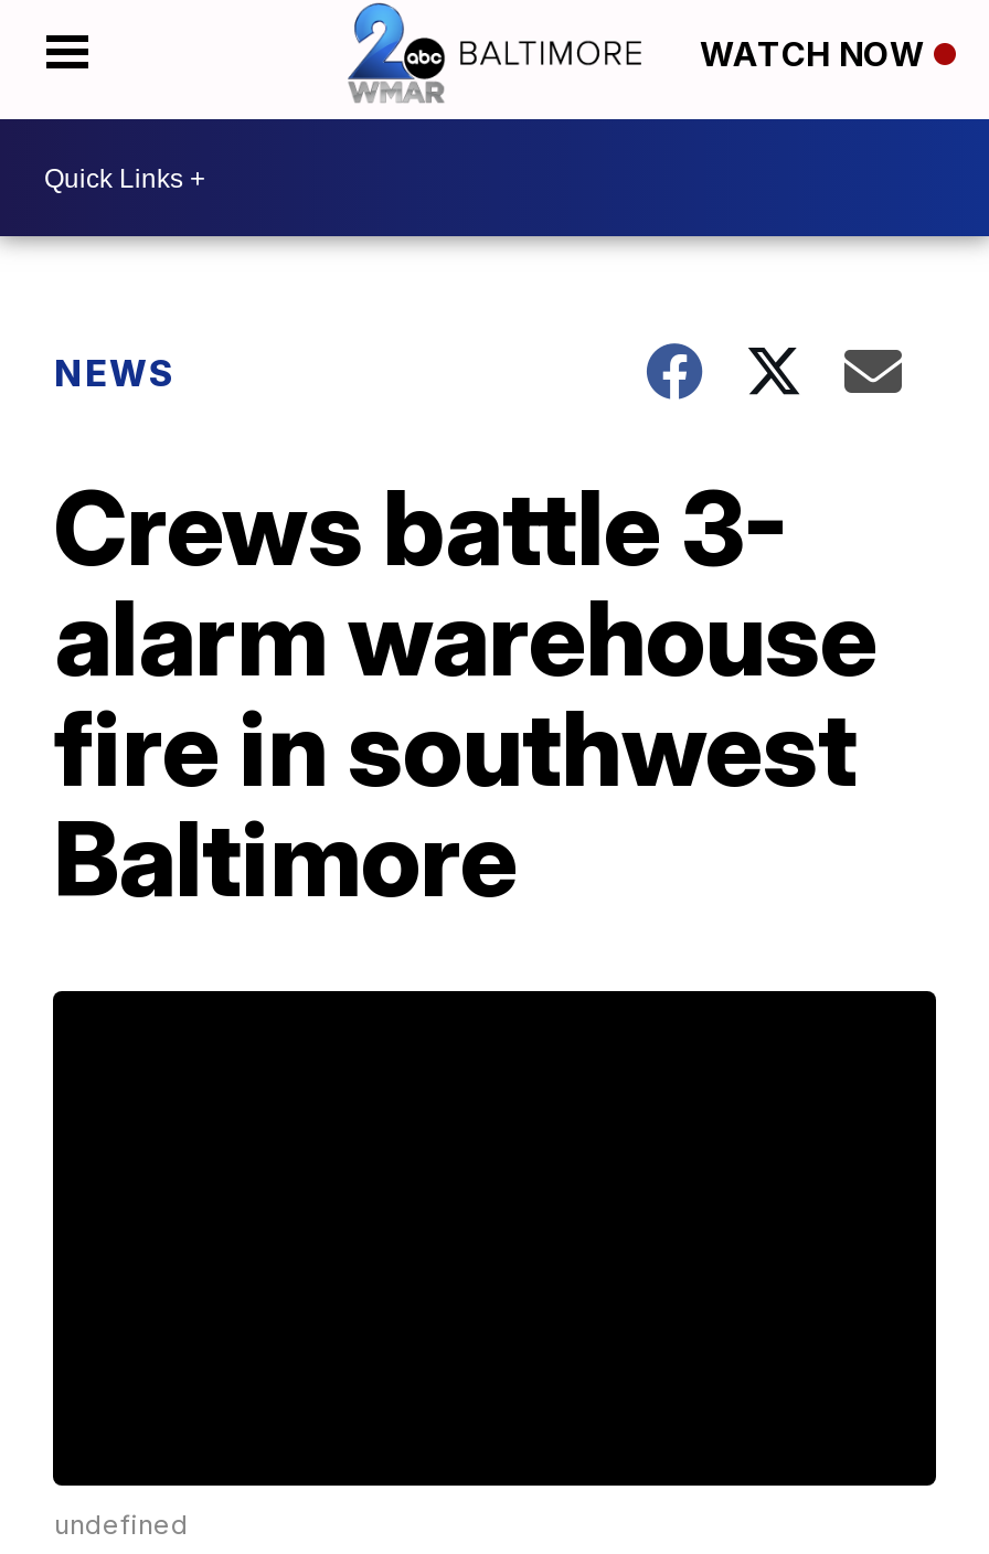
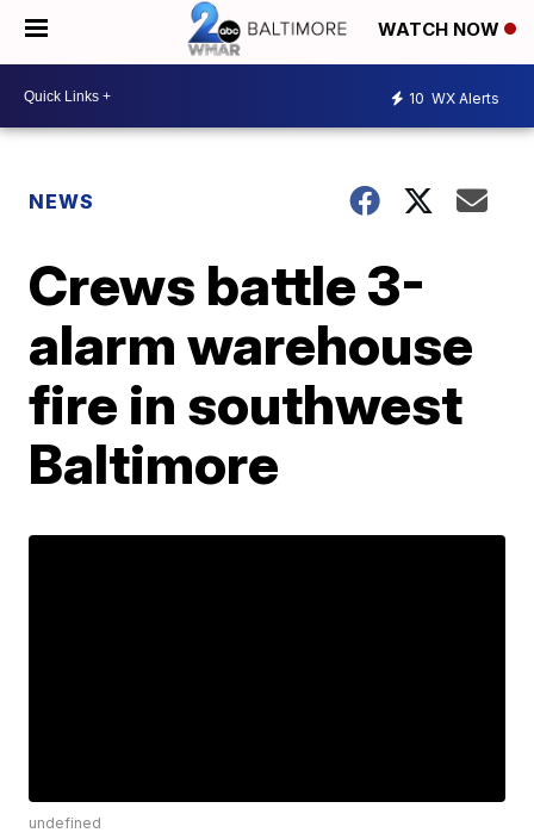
none -> [409,89,499,107] 10 WX Alerts

